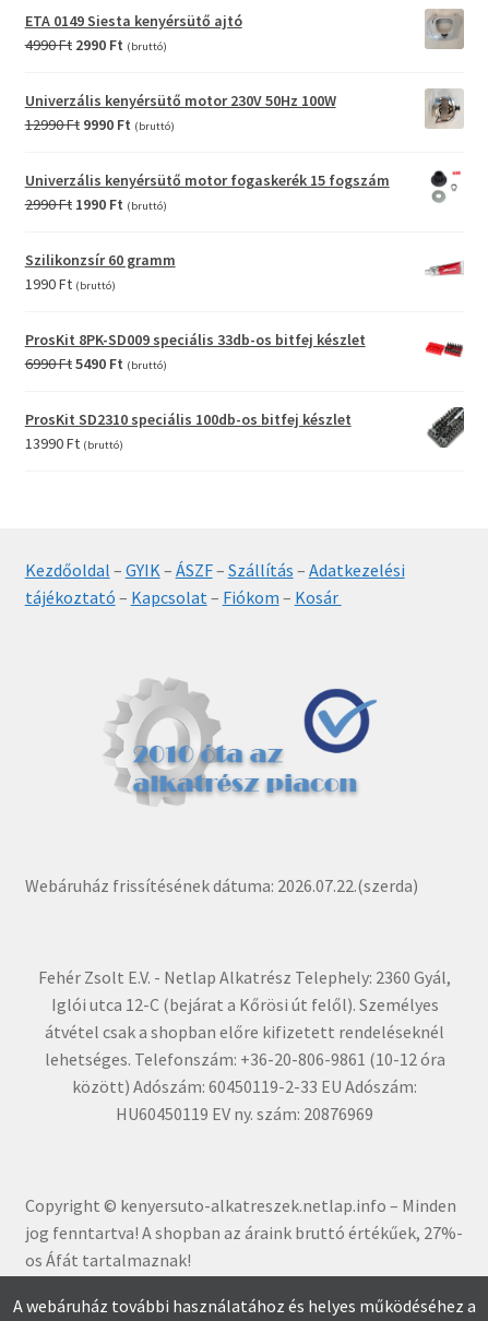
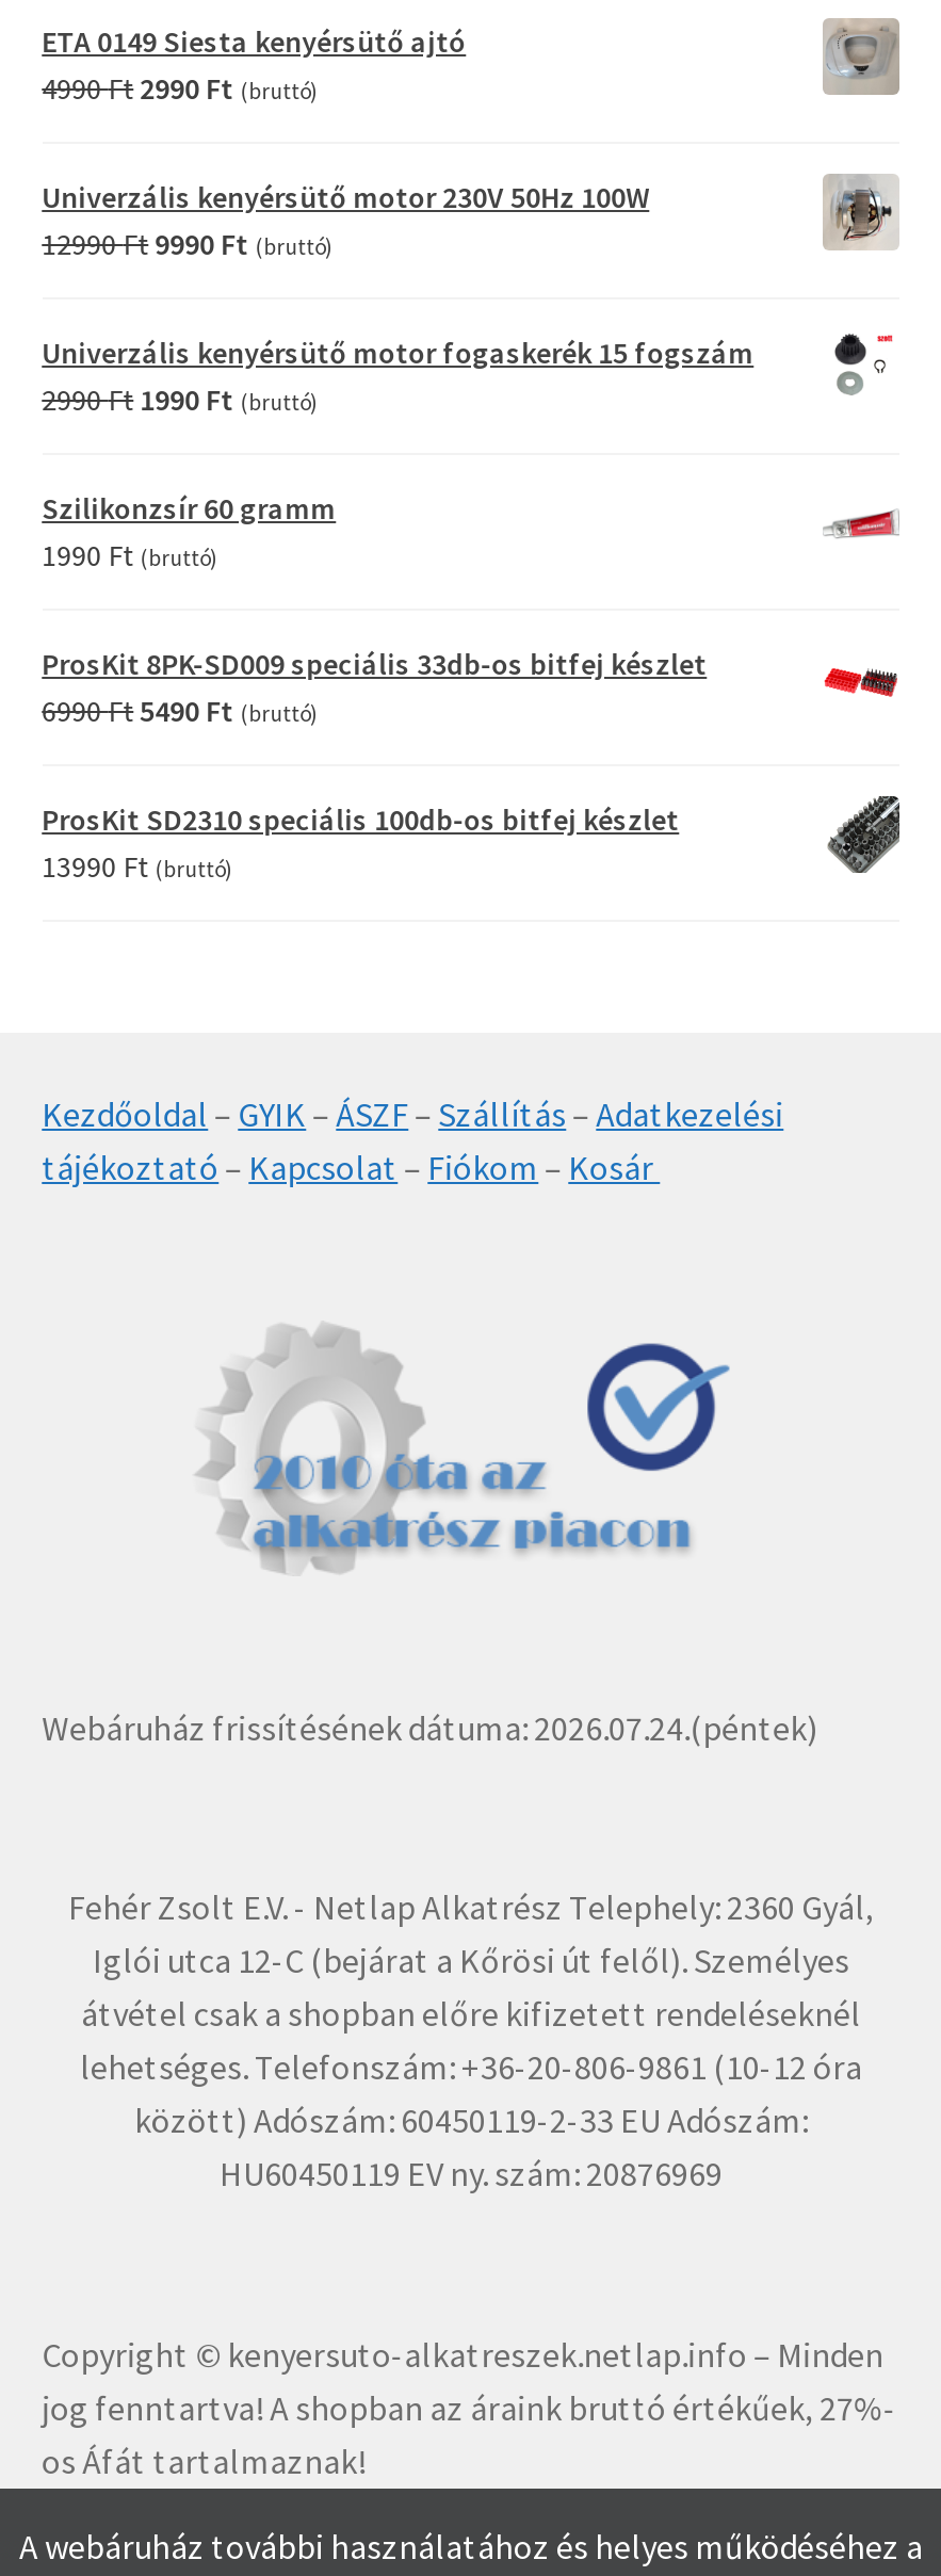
[25,874,418,896] Webáruház frissítésének dátuma: 2026.07.22.(szerda) -> [42,1707,818,1749] Webáruház frissítésének dátuma: 2026.07.24.(péntek)

